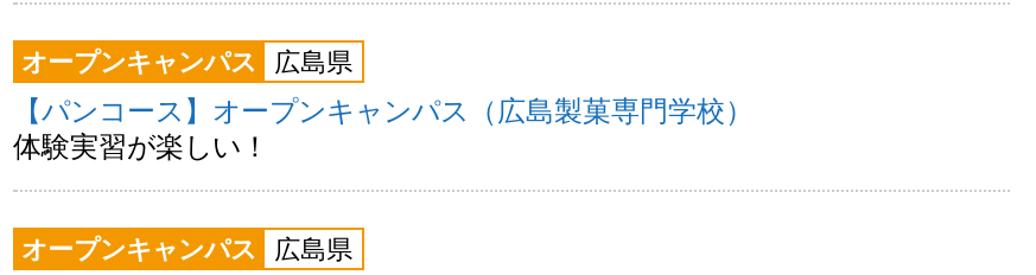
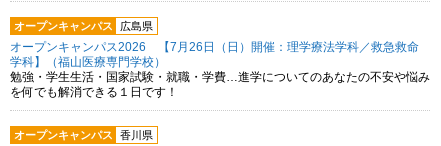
[13,95,754,164] 【パンコース】オープンキャンパス（広島製菓専門学校） | 体験実習が楽しい！ -> [10,40,430,99] オープンキャンパス2026 【7月26日（日）開催：理学療法学科／救急救命 | 学科】（福山医療専門学校） | 勉強・学生生活・国家試験・就職・学費…進学についてのあなたの不安や悩み | を何でも解消できる１日です！
[274,235,353,264] 広島県 -> [120,129,153,141] 香川県

